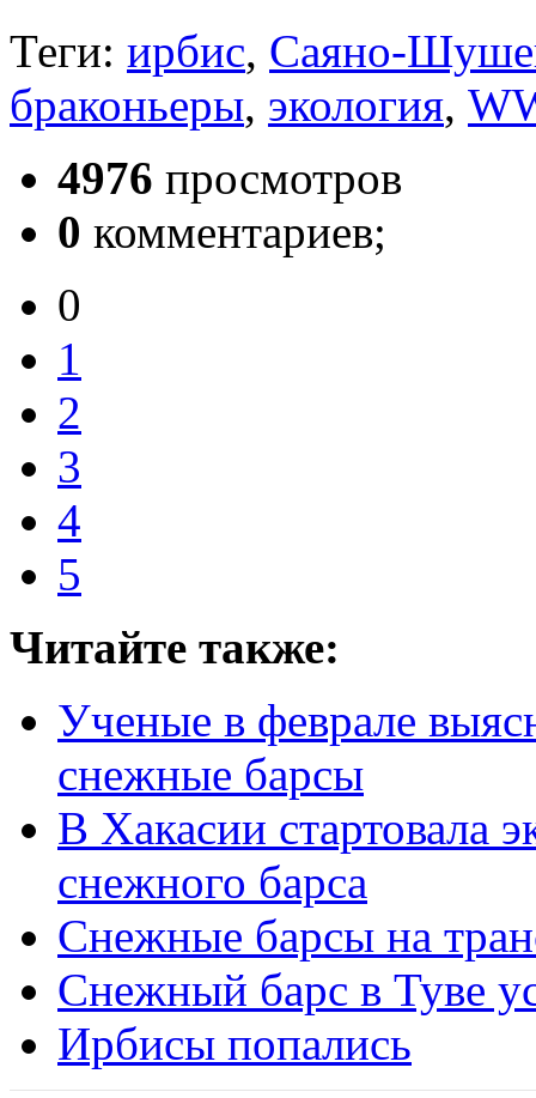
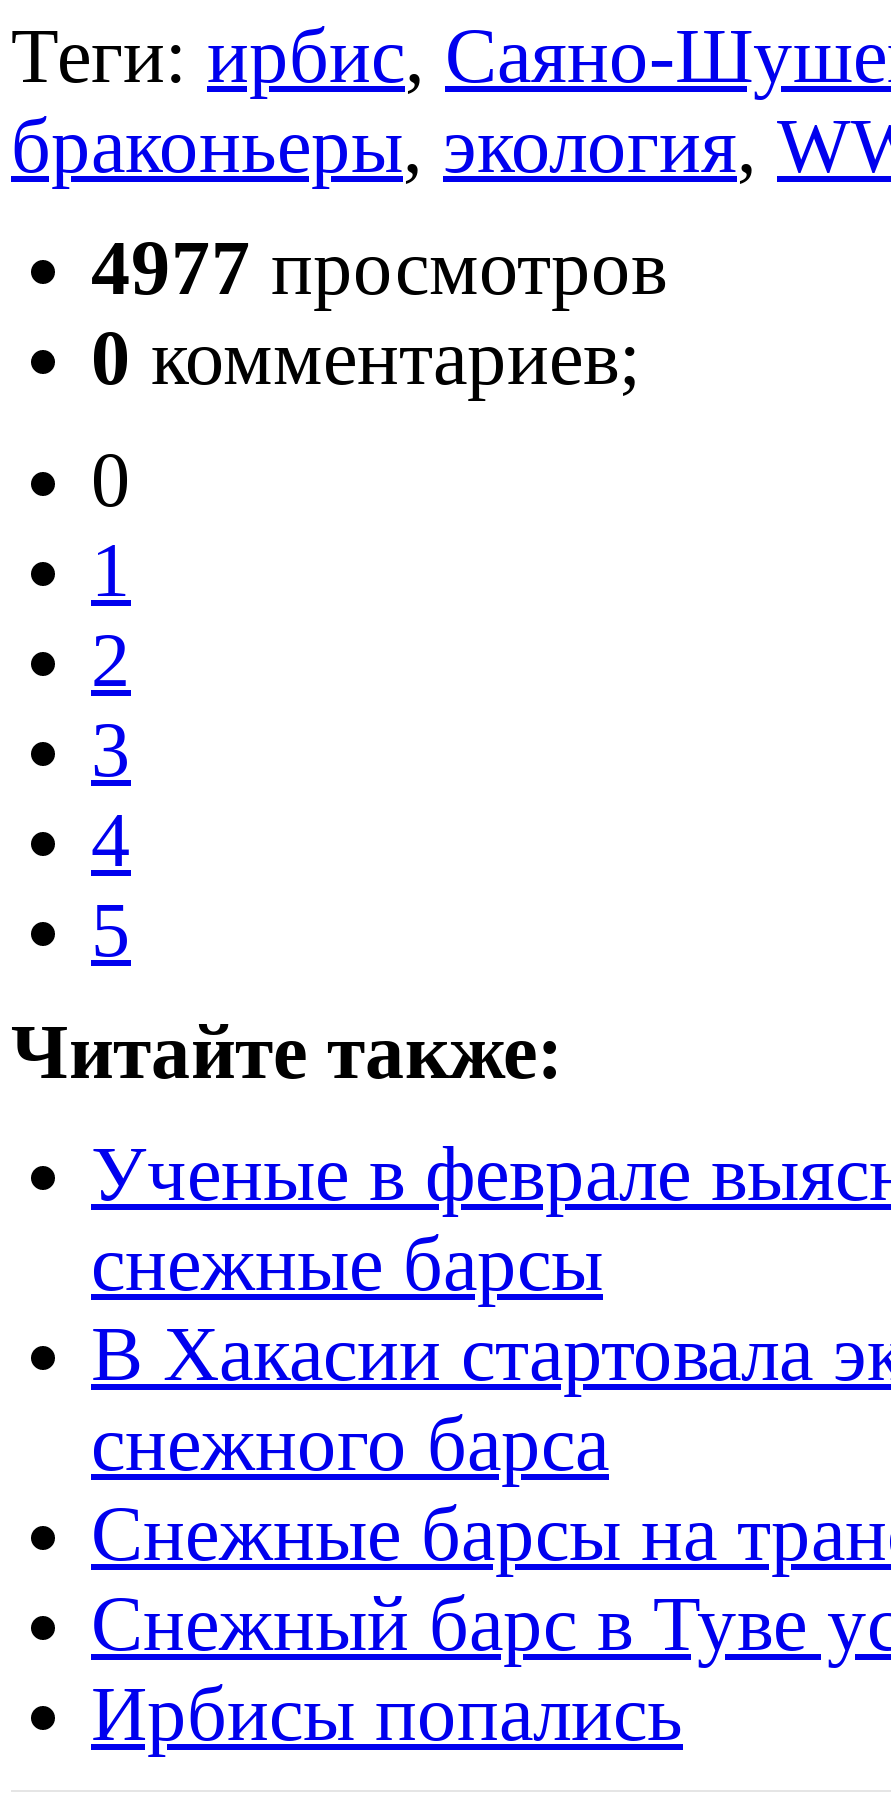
[57,152,414,203] 4976 просмотров -> [91,224,687,310] 4977 просмотров

